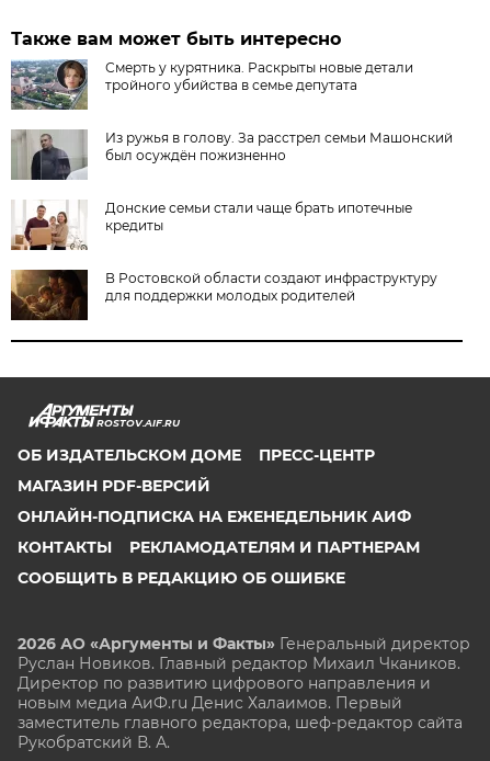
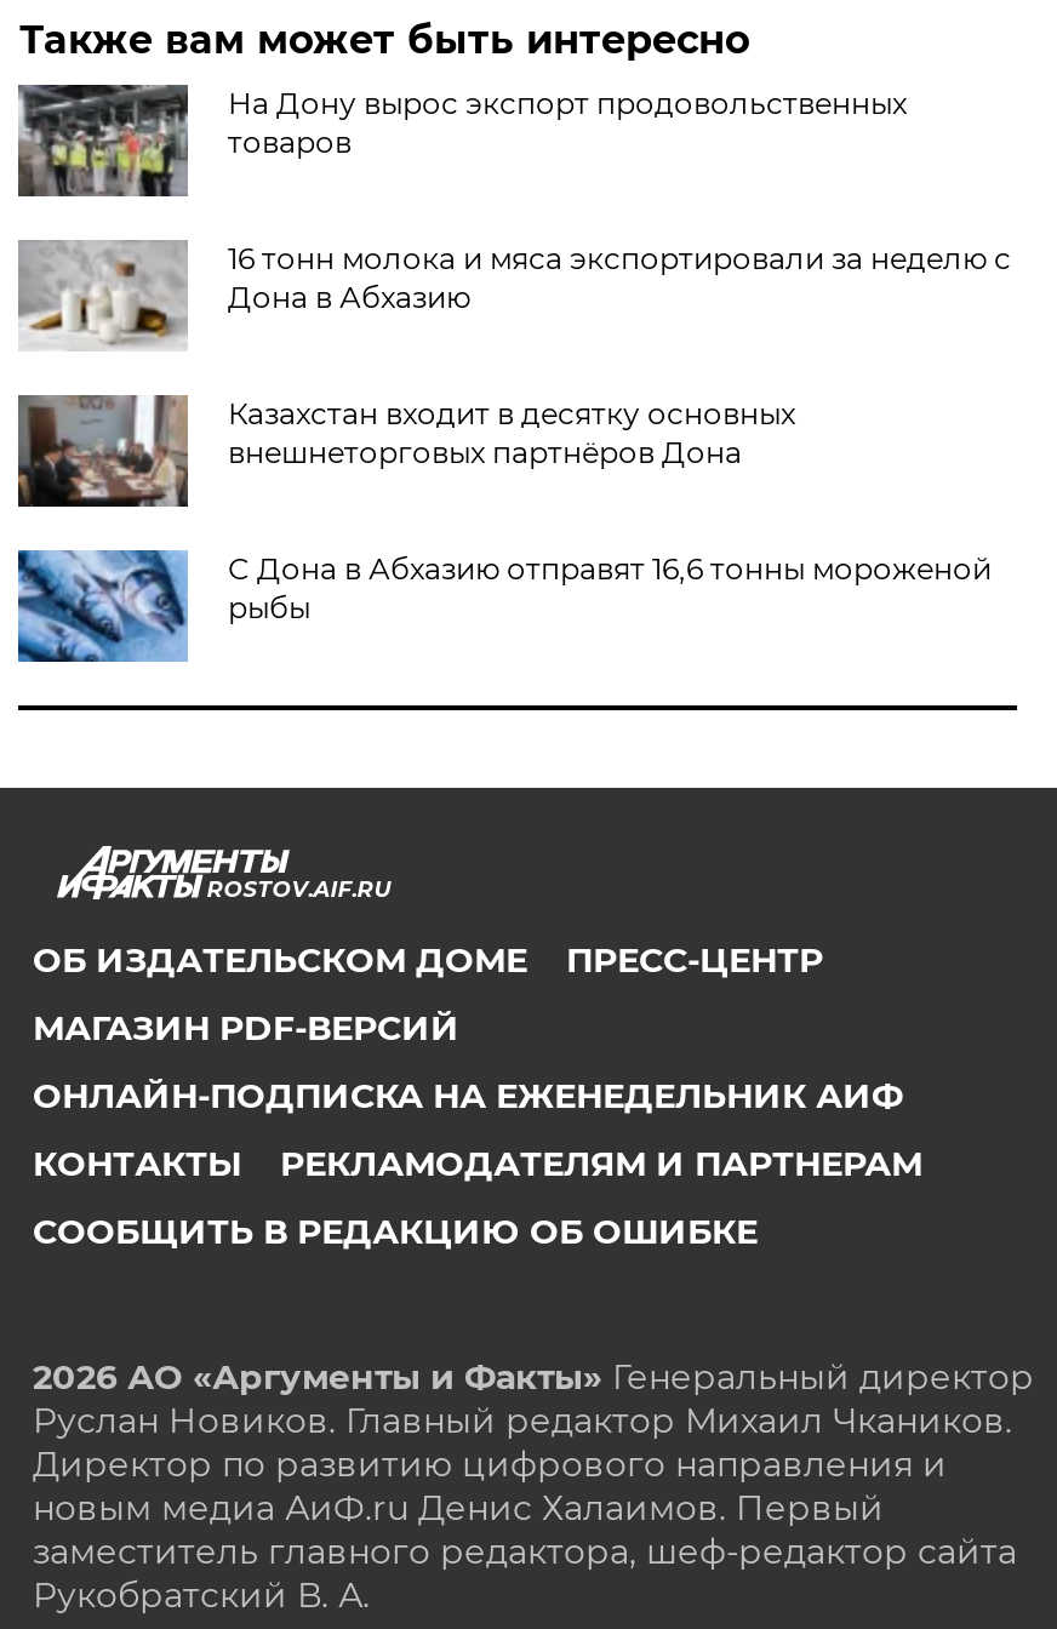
[11,59,414,111] [image] | Смерть у курятника. Раскрыты новые детали | тройного убийства в семье депутата -> [18,82,906,199] [image] | На Дону вырос экспорт продовольственных | товаров
[11,129,453,181] [image] | Из ружья в голову. За расстрел семьи Машонский | был осуждён пожизненно -> [21,240,1011,351] [image] | 16 тонн молока и мяса экспортировали за неделю с | Дона в Абхазию
[10,199,413,251] [image] | Донские семьи стали чаще брать ипотечные | кредиты -> [16,393,795,509] [image] | Казахстан входит в десятку основных | внешнеторговых партнёров Дона
[10,269,438,321] [image] | В Ростовской области создают инфраструктуру | для поддержки молодых родителей -> [16,548,991,664] [image] | С Дона в Абхазию отправят 16,6 тонны мороженой | рыбы

